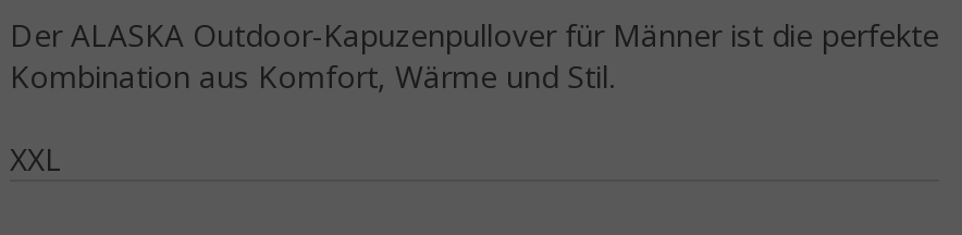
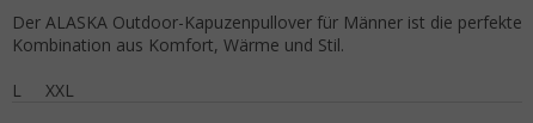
none -> [12,79,22,102] L

